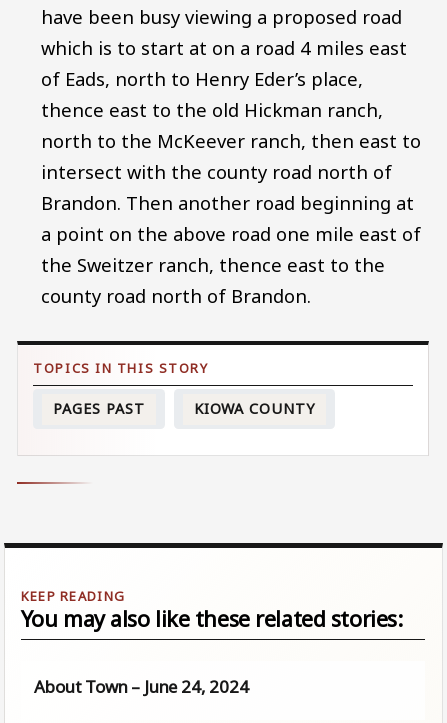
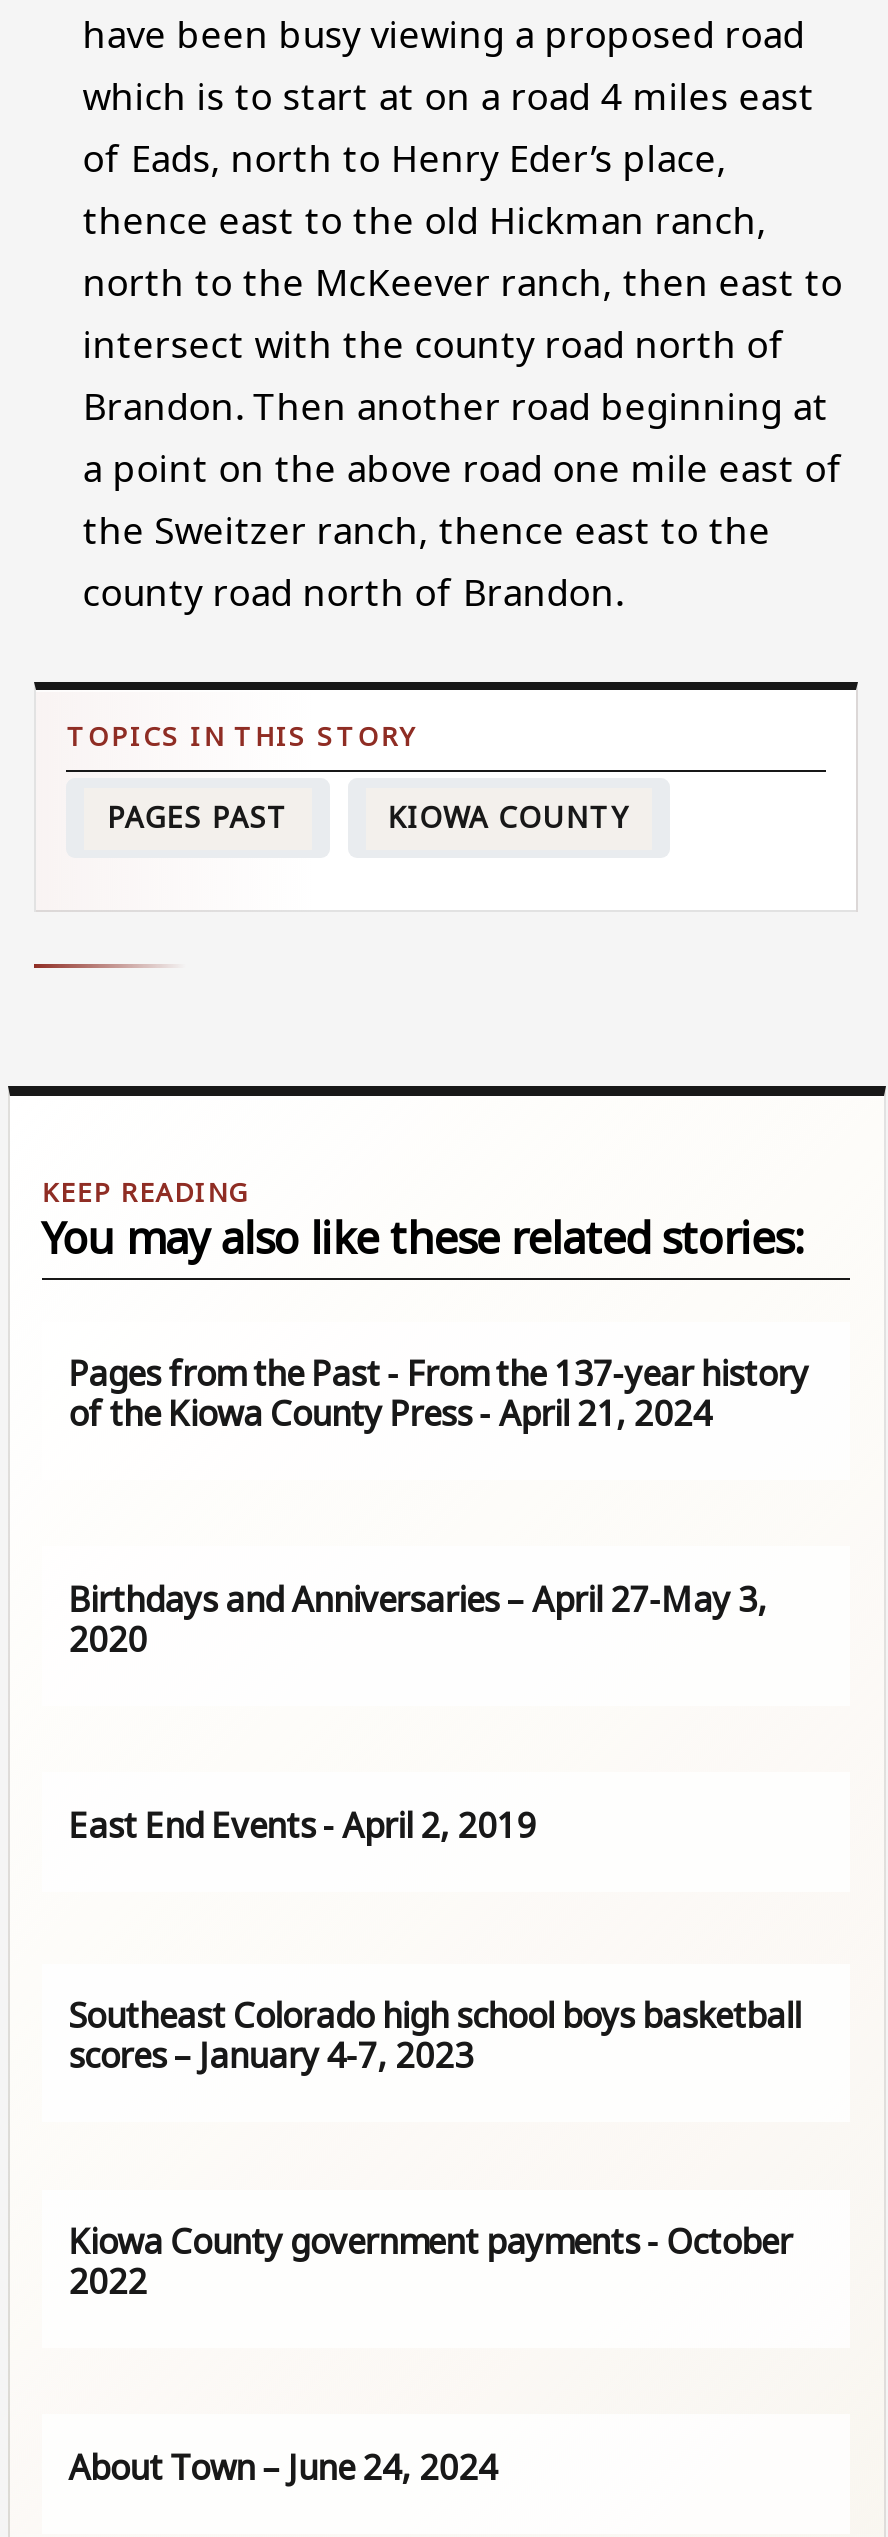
none -> [68,1350,808,1436] Pages from the Past - From the 137-year history | of the Kiowa County Press - April 21, 2024
none -> [68,1576,767,1662] Birthdays and Anniversaries – April 27-May 3, | 2020
none -> [68,1801,536,1847] East End Events - April 2, 2019
none -> [68,1992,801,2078] Southeast Colorado high school boys basketball | scores – January 4-7, 2023
none -> [68,2218,792,2304] Kiowa County government payments - October | 2022

